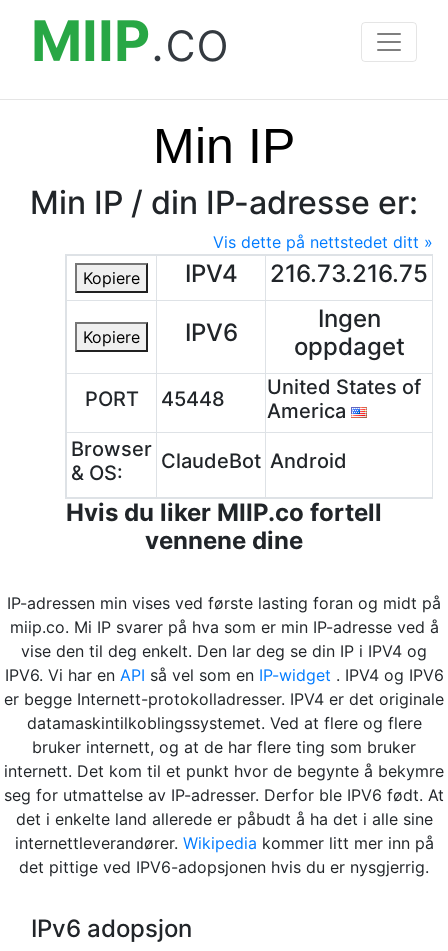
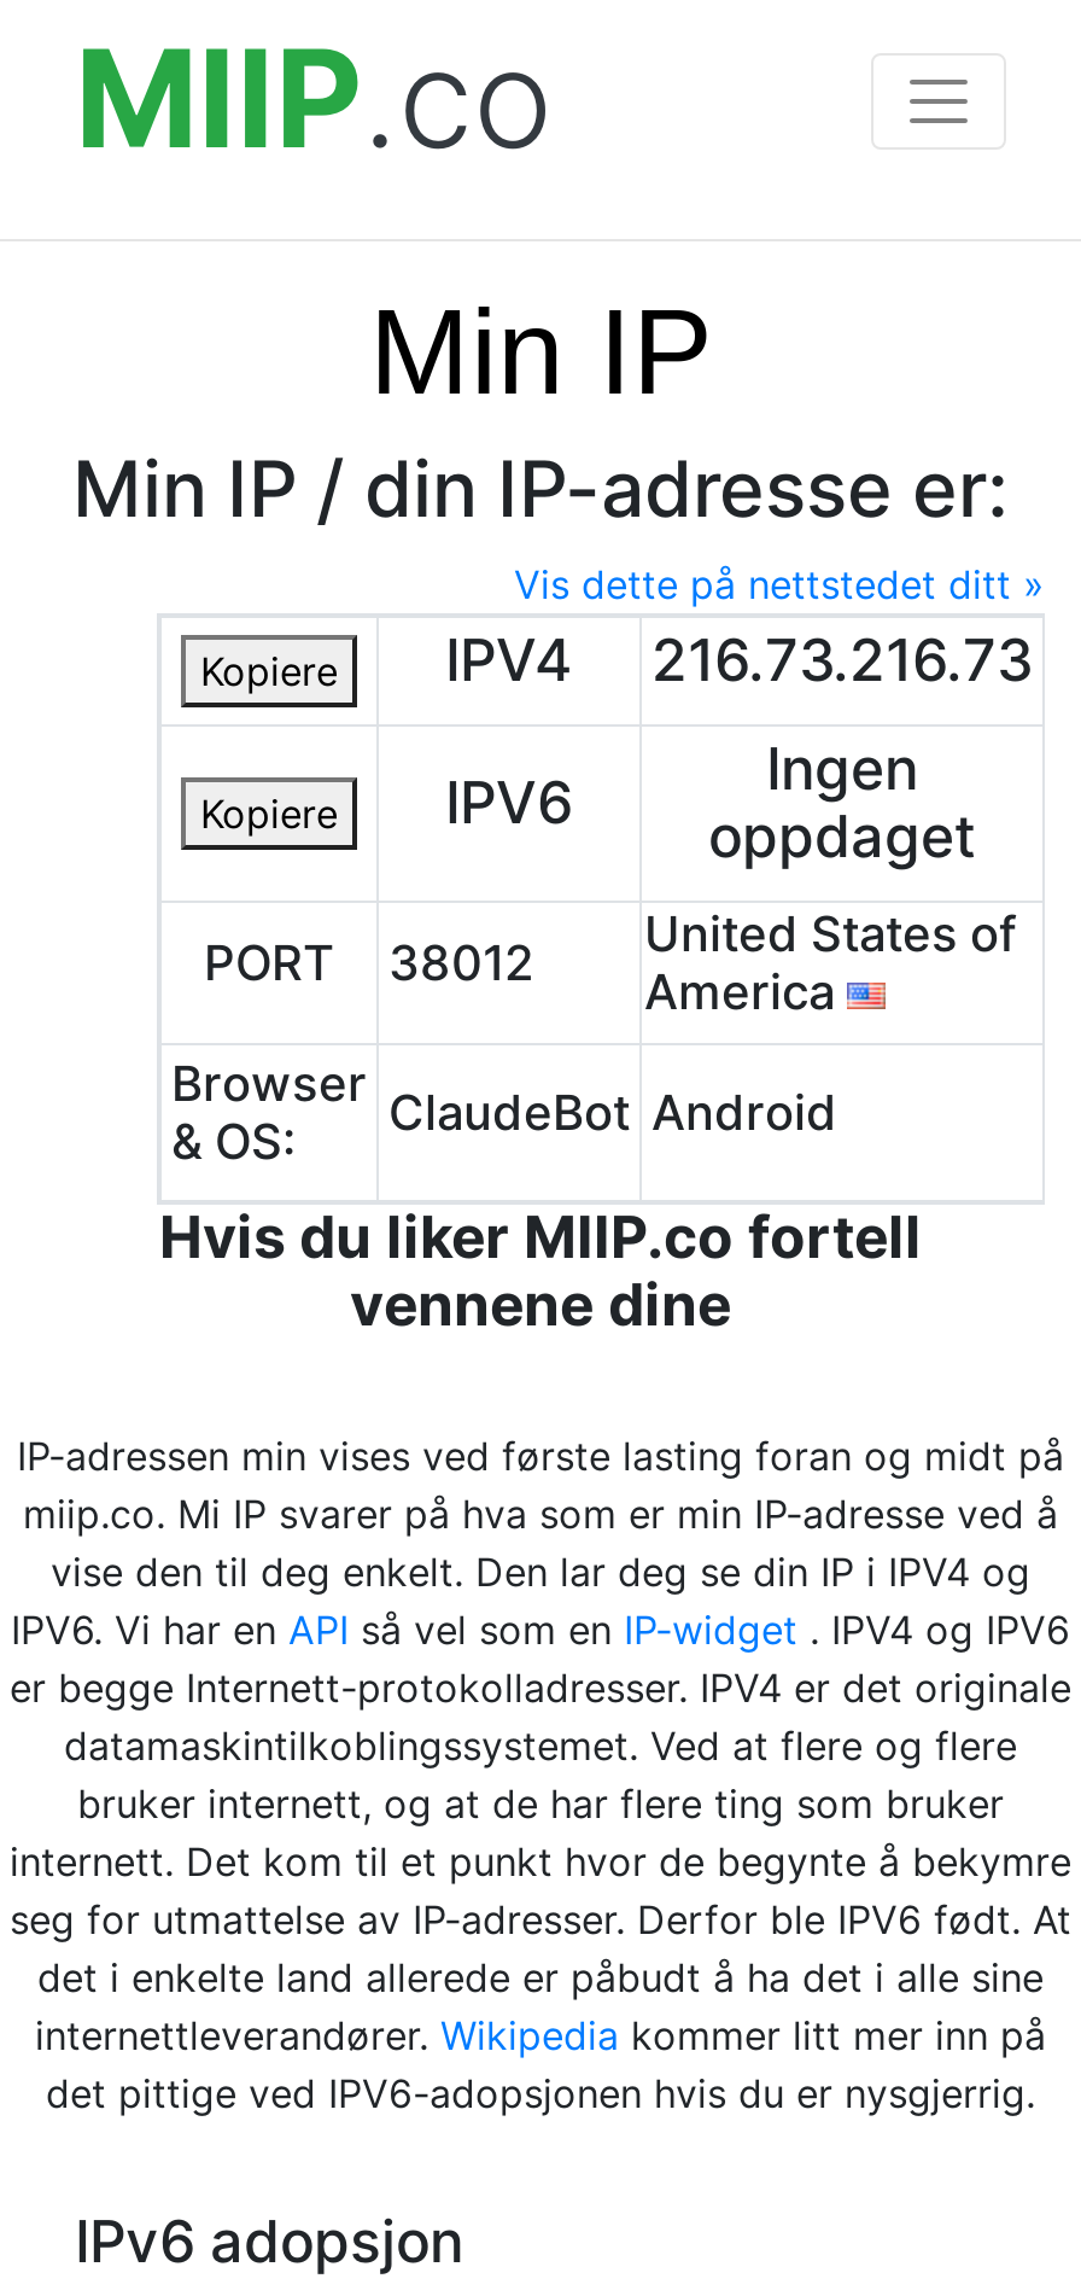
[184,259,428,288] IPV4 216.73.216.75 -> [445,625,1033,695] IPV4 216.73.216.73
[84,375,421,423] PORT 45448 United States of America -> [204,905,1016,1021] PORT 38012 United States of America

